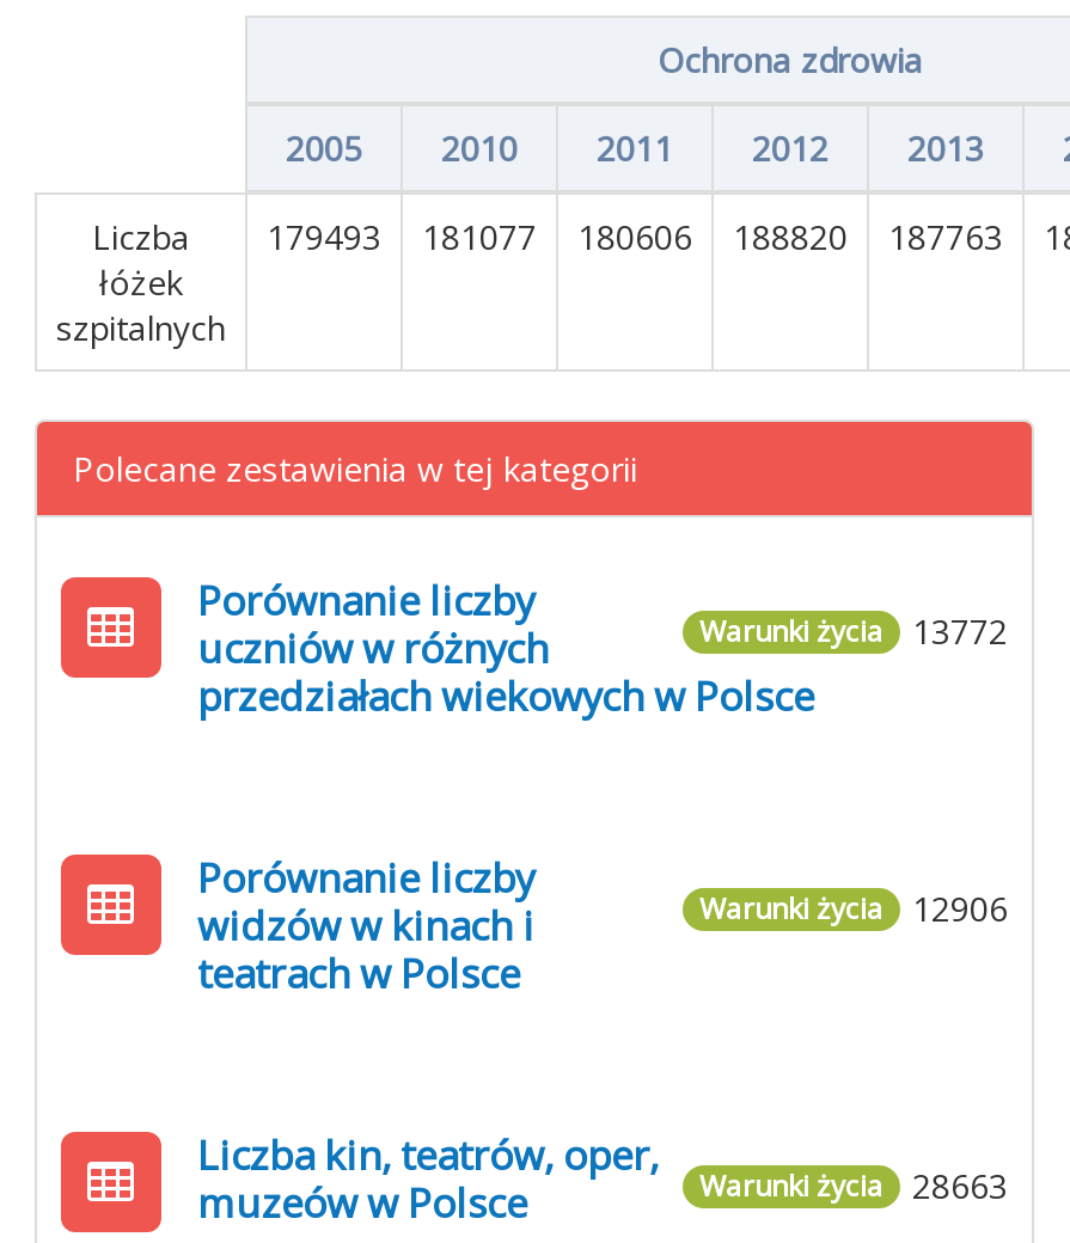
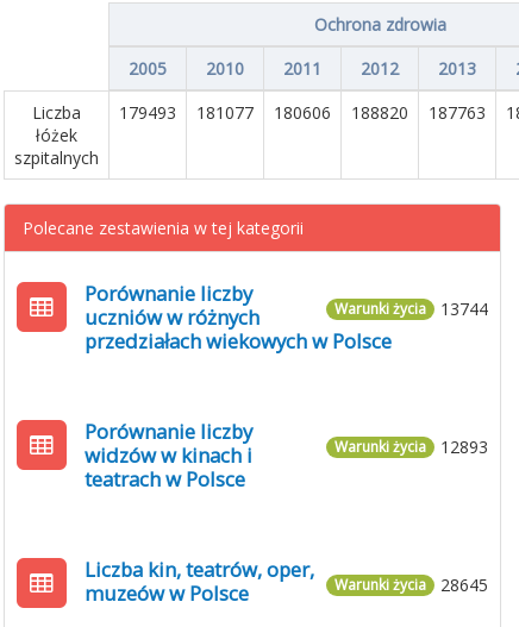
[699,608,1008,654] Warunki życia 13772 -> [334,297,488,320] Warunki życia 13744
[699,886,1008,931] Warunki życia 12906 -> [334,435,488,458] Warunki życia 12893
[699,1163,1008,1208] Warunki życia 28663 -> [334,573,488,596] Warunki życia 28645

